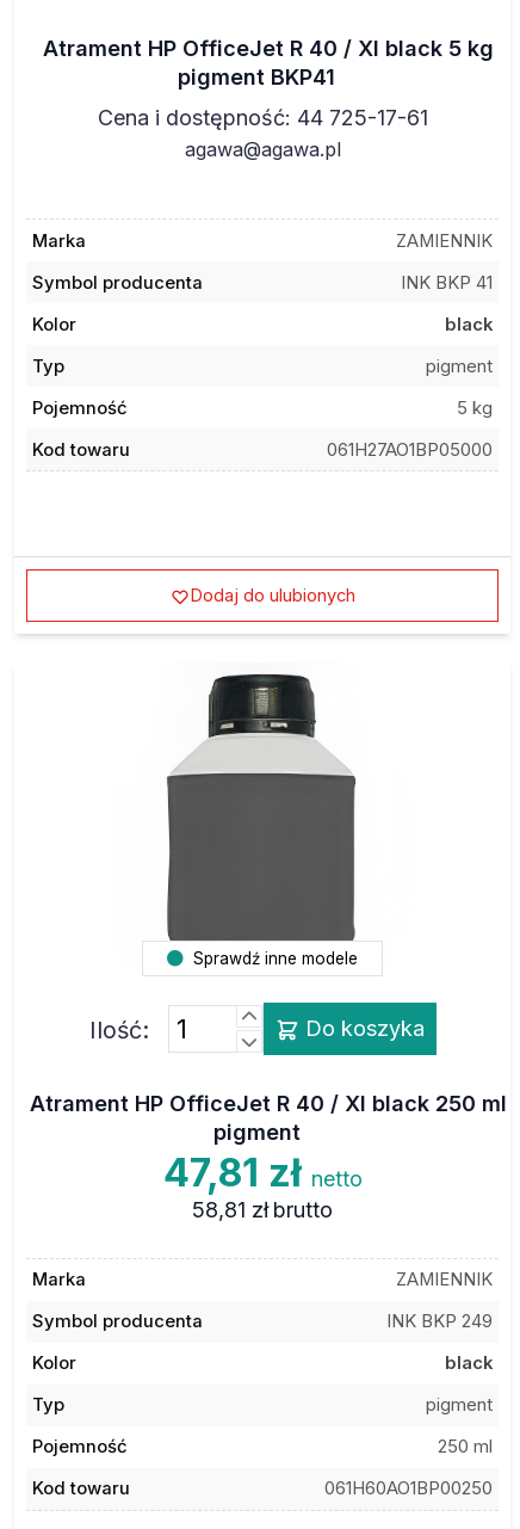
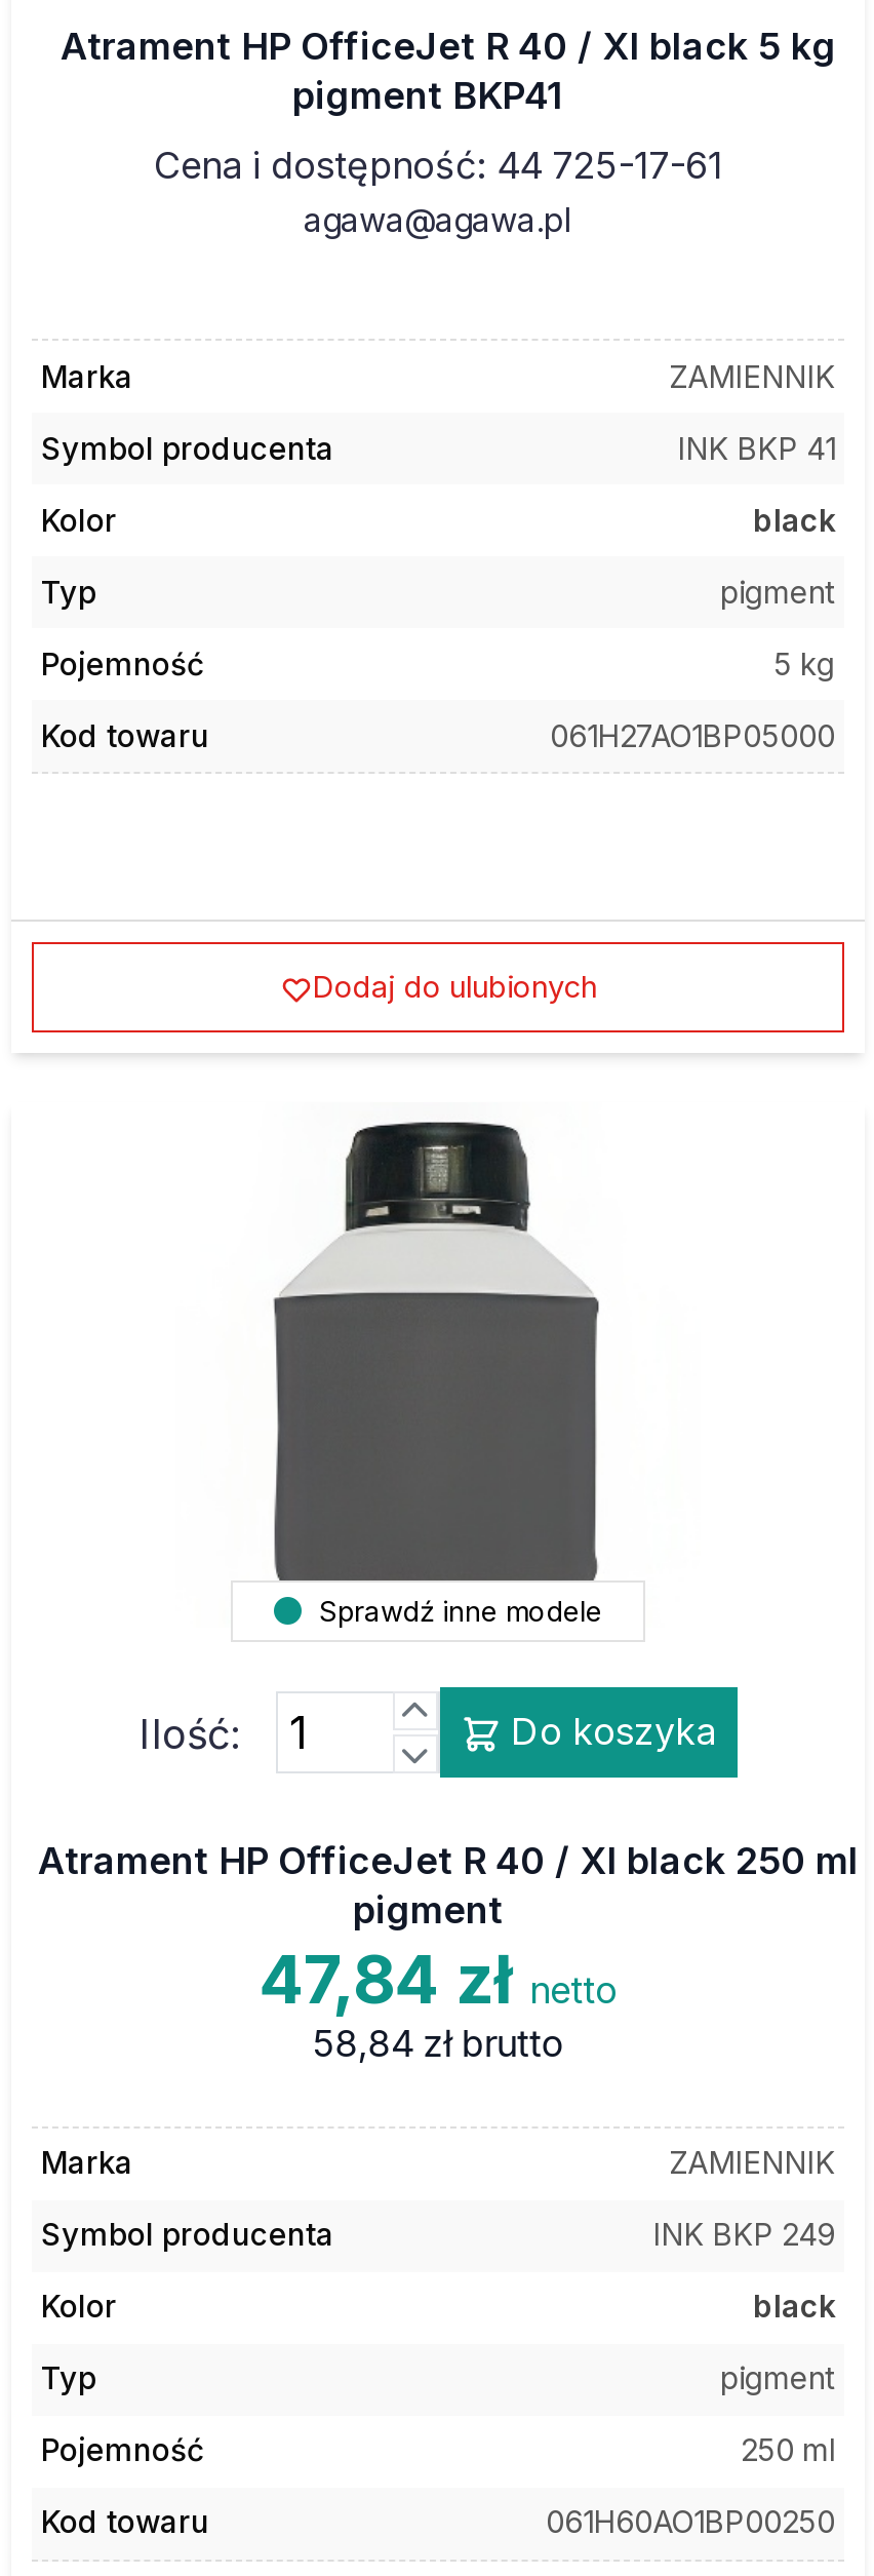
[163,1149,362,1195] 47,81 zł netto -> [259,1939,618,2019] 47,84 zł netto
[192,1197,333,1222] 58,81 zł brutto -> [312,2021,564,2064] 58,84 zł brutto

